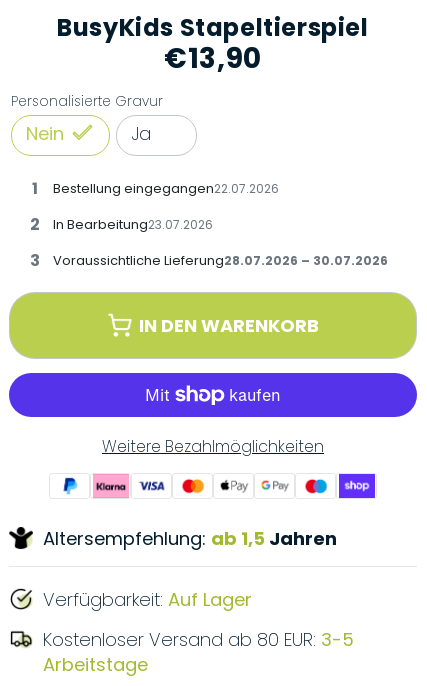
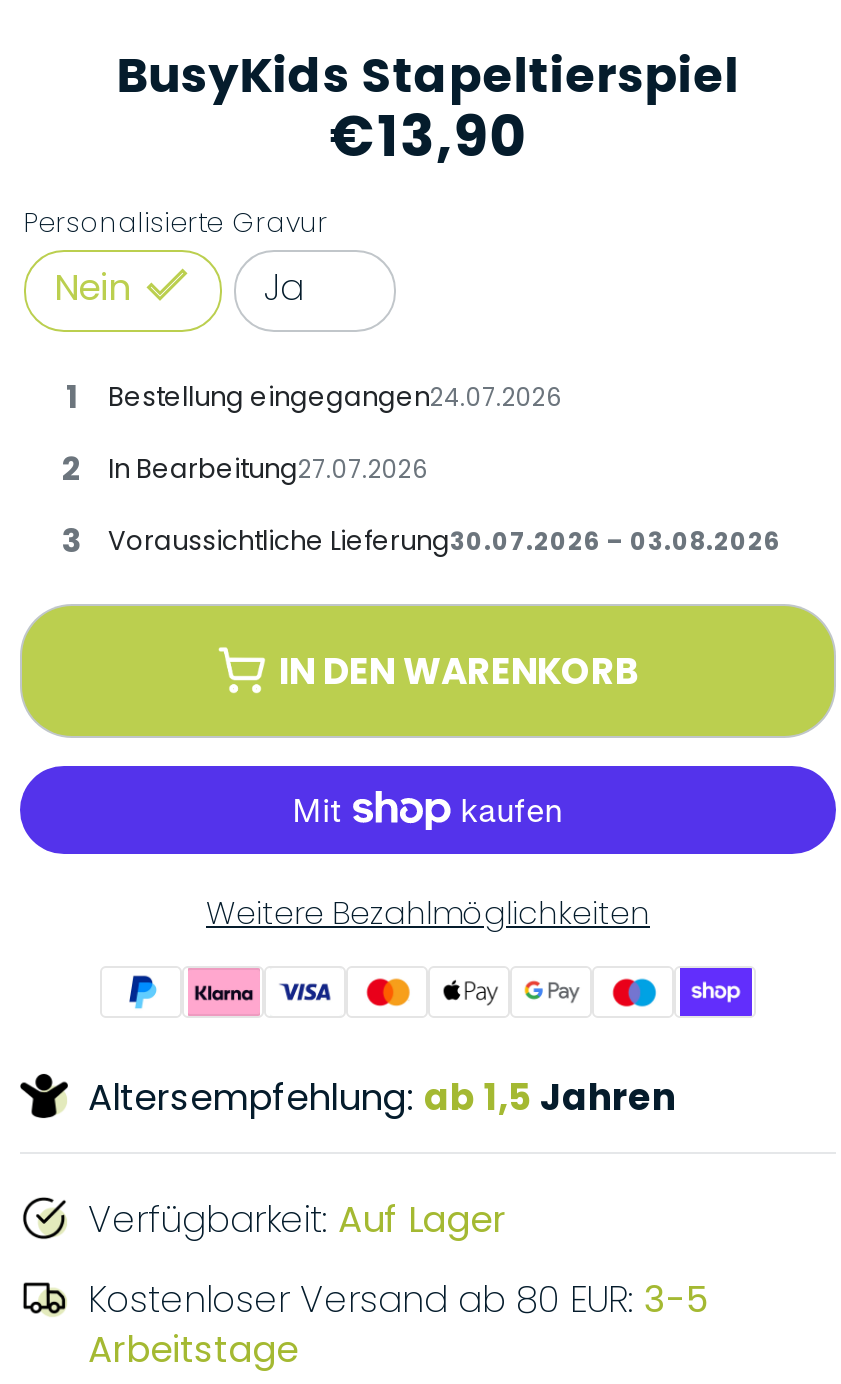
[53,179,279,198] Bestellung eingegangen22.07.2026 -> [108,378,562,416] Bestellung eingegangen24.07.2026
[53,215,213,234] In Bearbeitung23.07.2026 -> [108,450,428,488] In Bearbeitung27.07.2026
[53,251,388,270] Voraussichtliche Lieferung28.07.2026 – 30.07.2026 -> [108,522,780,560] Voraussichtliche Lieferung30.07.2026 – 03.08.2026

